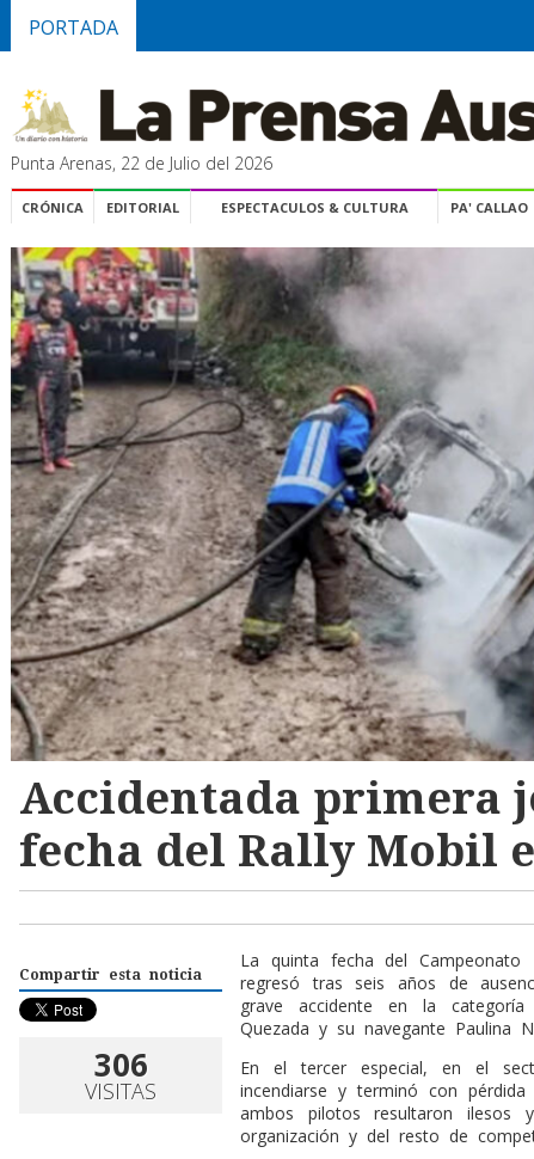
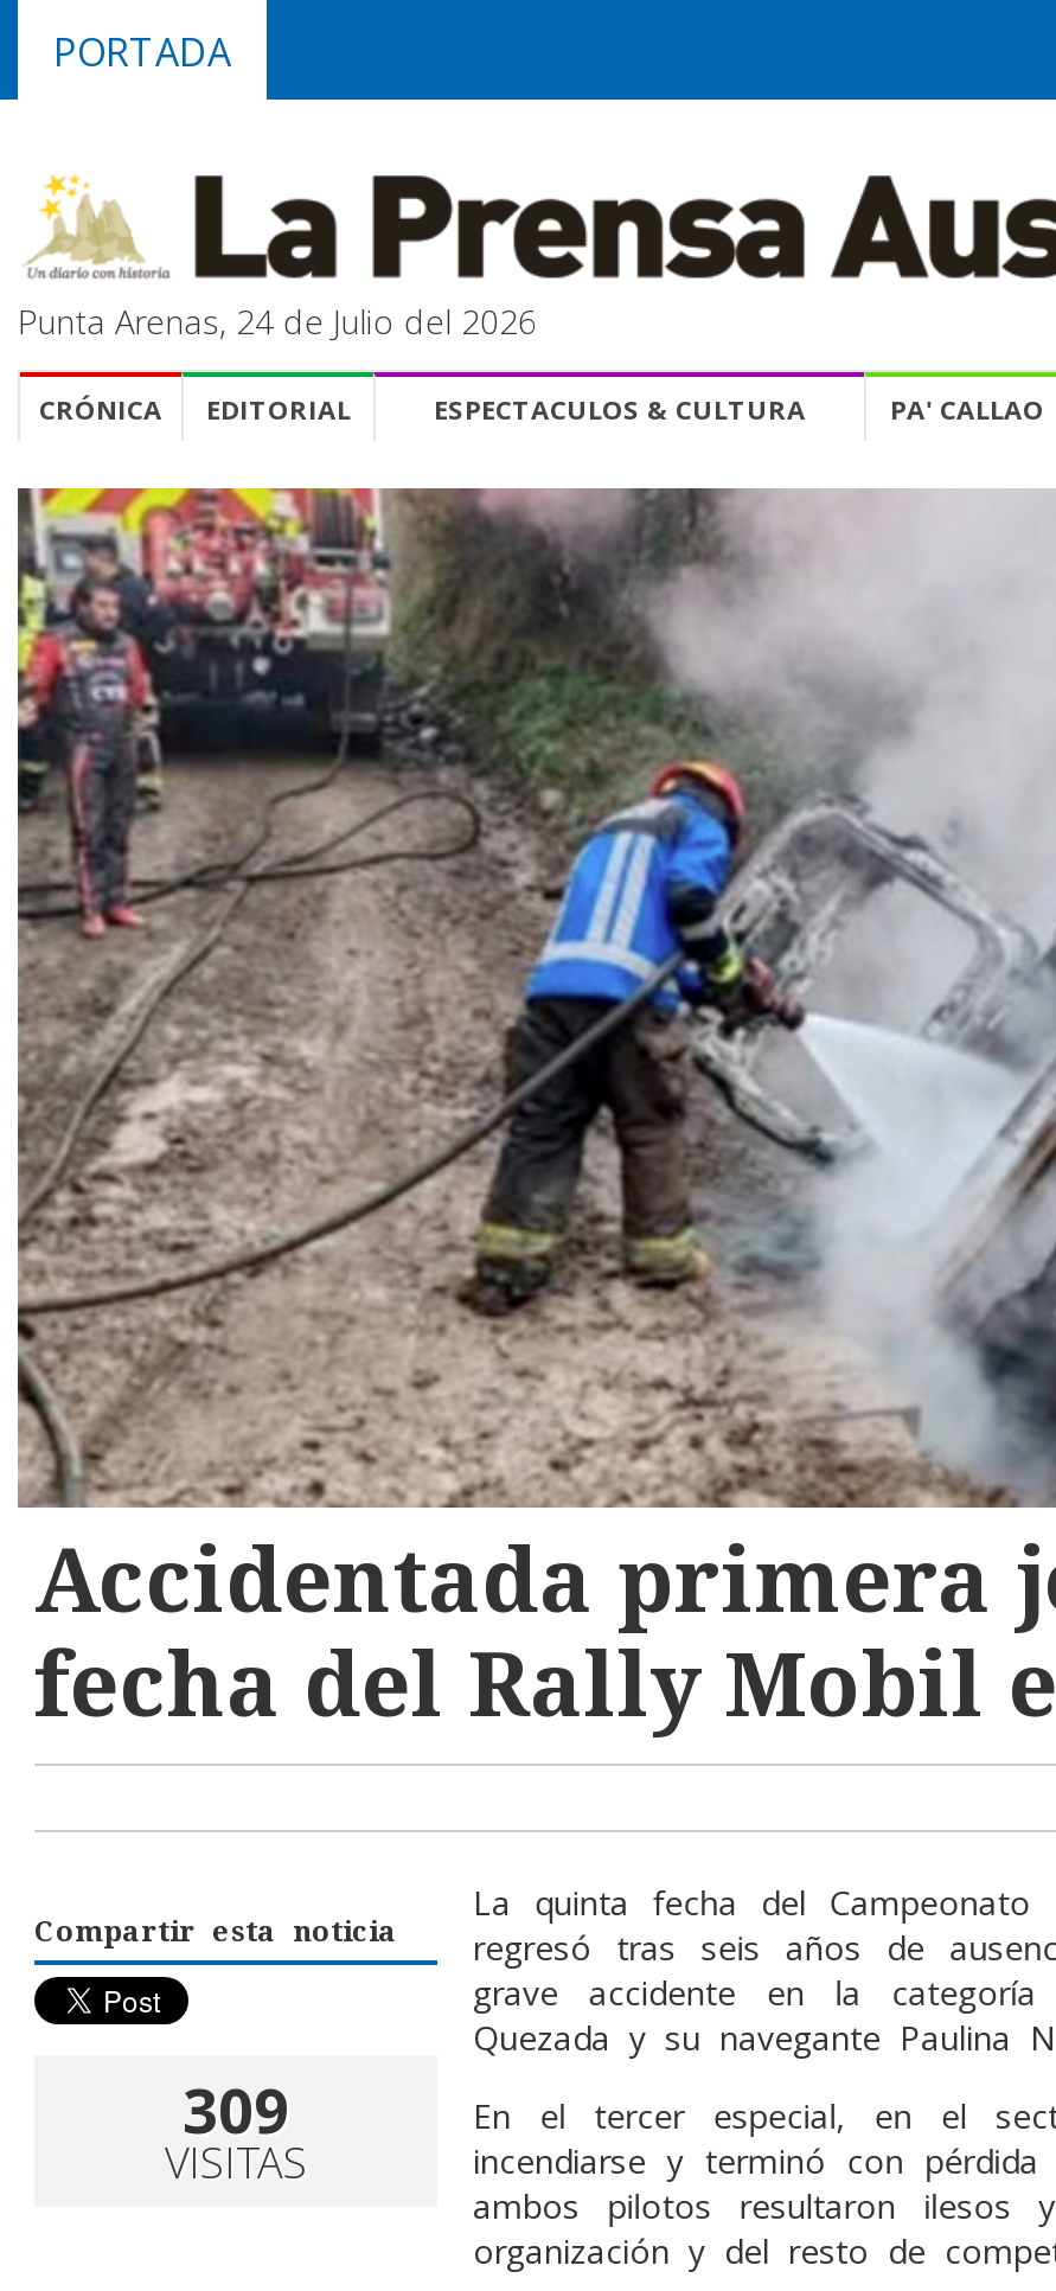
[11,152,272,174] Punta Arenas, 22 de Julio del 2026 -> [18,299,537,344] Punta Arenas, 24 de Julio del 2026
[94,1043,148,1086] 306 -> [183,2067,289,2152] 309

